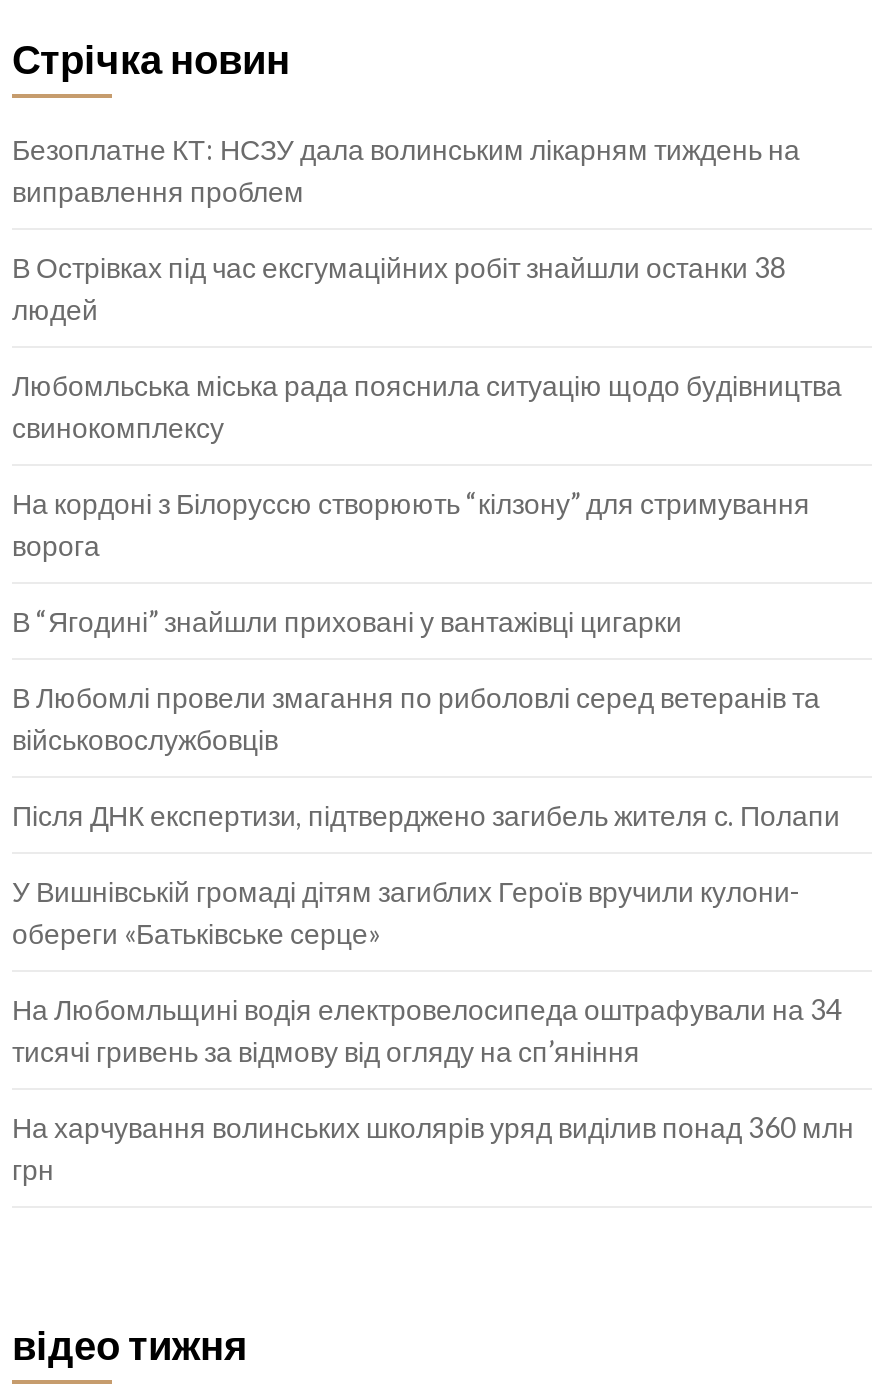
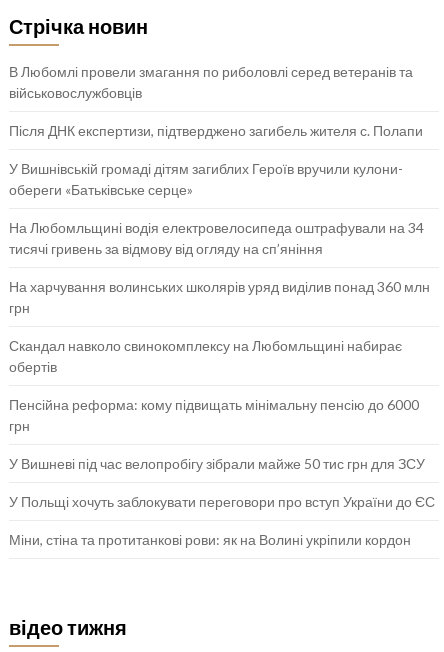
[12,132,842,638] Безоплатне КТ: НСЗУ дала волинським лікарням тиждень на | виправлення проблем | В Острівках під час ексгумаційних робіт знайшли останки 38 | людей | Любомльська міська рада пояснила ситуацію щодо будівництва | свинокомплексу | На кордоні з Білоруссю створюють “кілзону” для стримування | ворога | В “Ягодині” знайшли приховані у вантажівці цигарки -> none
moved [12,680,854,1186] -> [9,63,430,316]: В Любомлі провели змагання по риболовлі серед ветеранів та | військовослужбовців | Після ДНК експертизи, підтверджено загибель жителя с. Полапи | ... | На харчування волинських школярів уряд виділив понад 360 млн | грн
none -> [9,337,435,548] Скандал навколо свинокомплексу на Любомльщині набирає | обертів | Пенсійна реформа: кому підвищать мінімальну пенсію до 6000 | грн | У Вишневі під час велопробігу зібрали майже 50 тис грн для ЗСУ | У Польщі хочуть заблокувати переговори про вступ України до ЄС | Міни, стіна та протитанкові рови: як на Волині укріпили кордон

